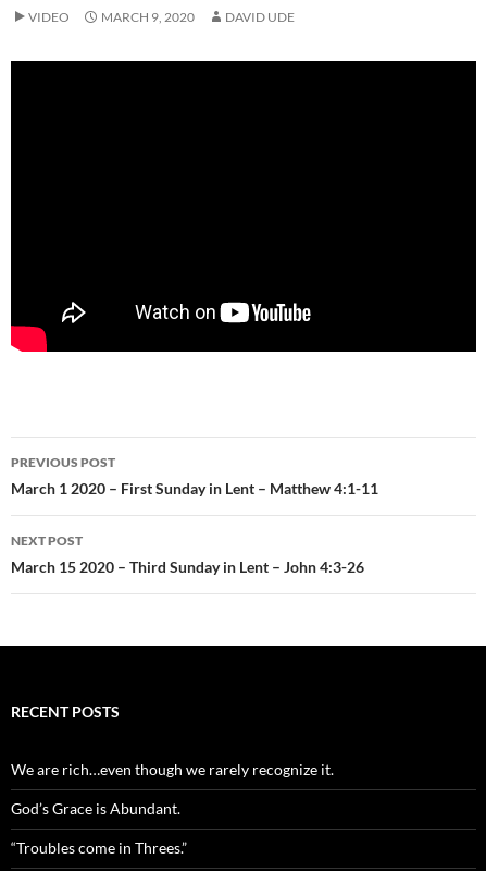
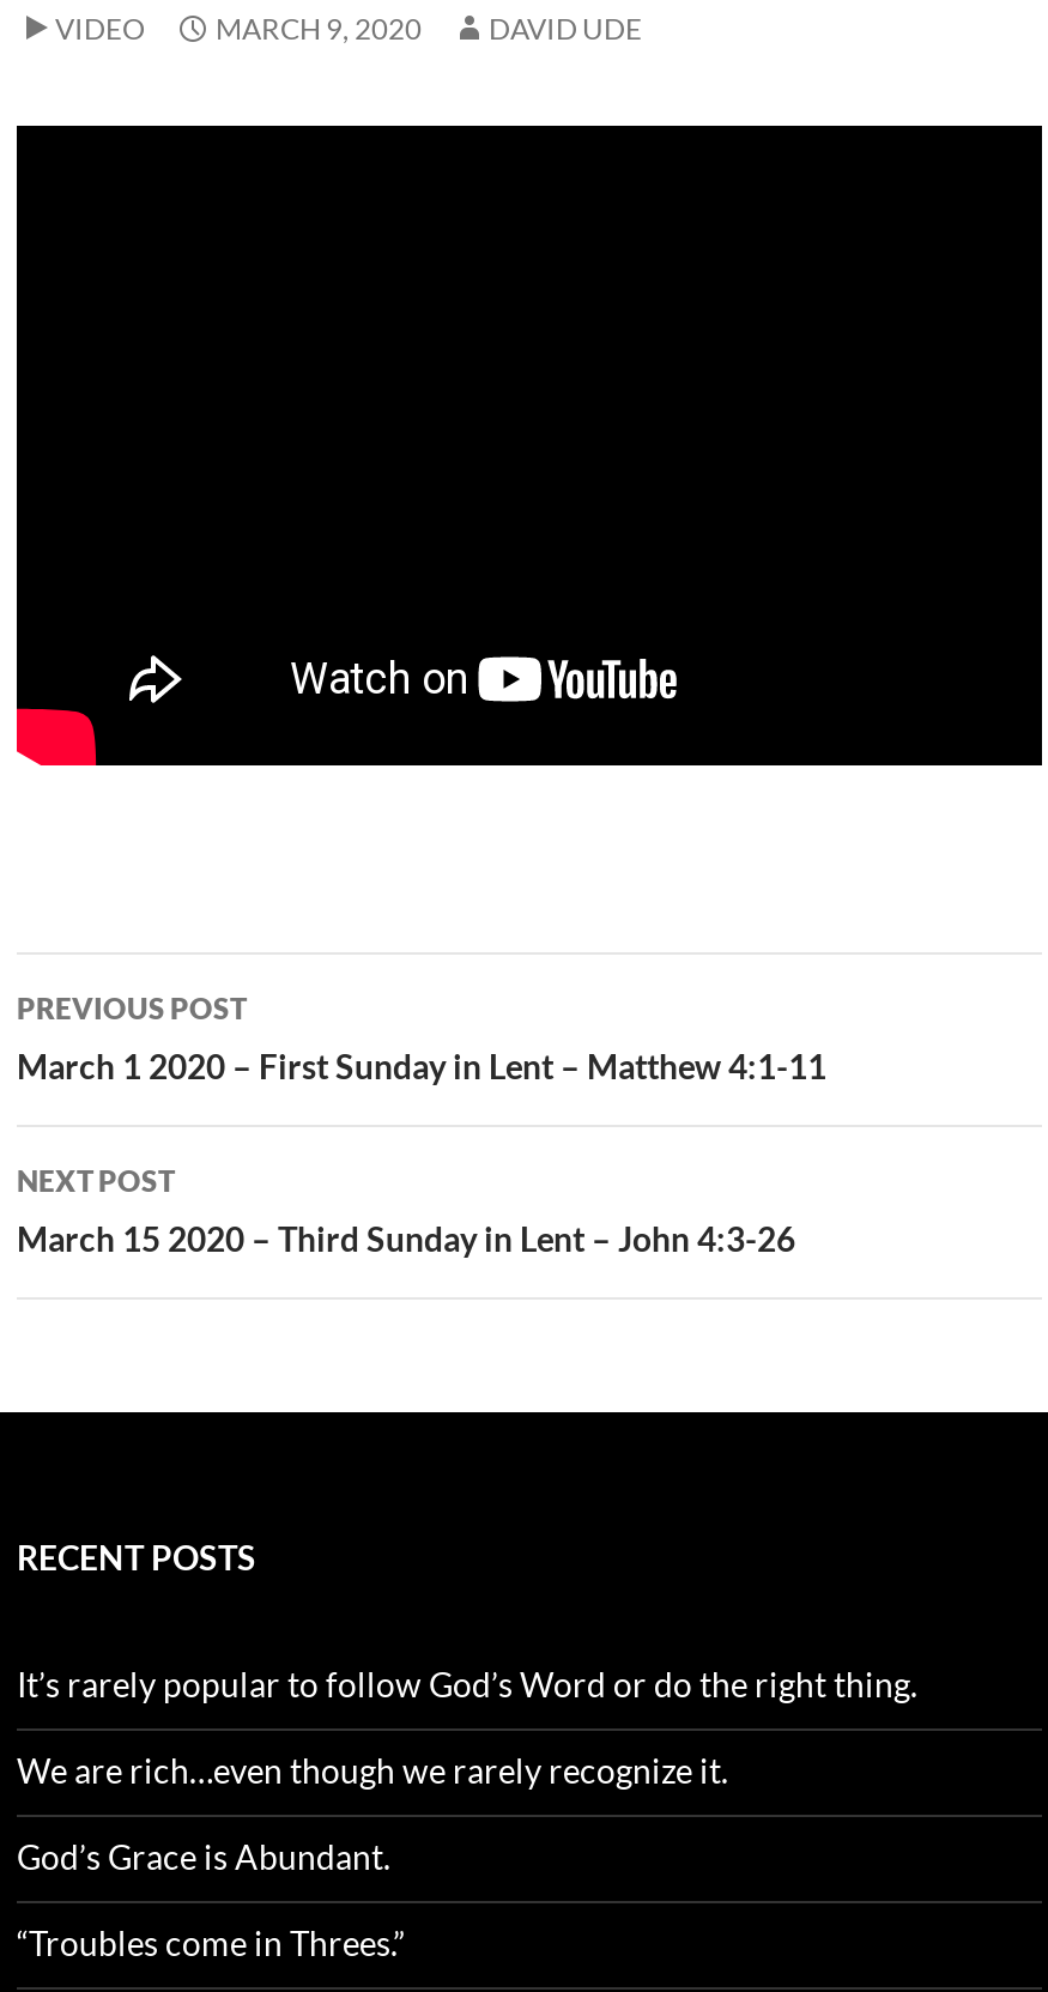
none -> [17,1665,917,1705] It’s rarely popular to follow God’s Word or do the right thing.

